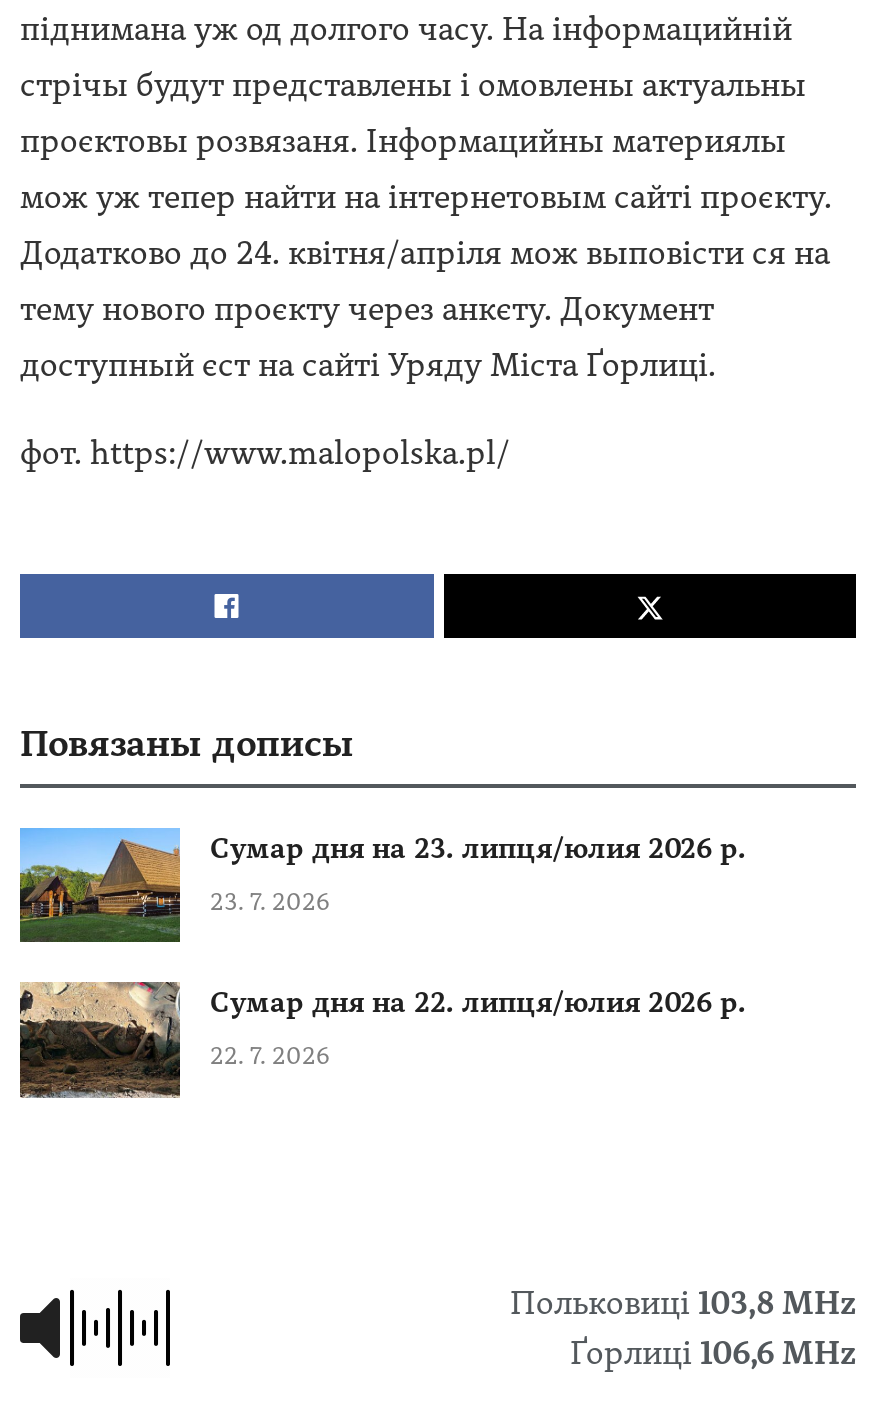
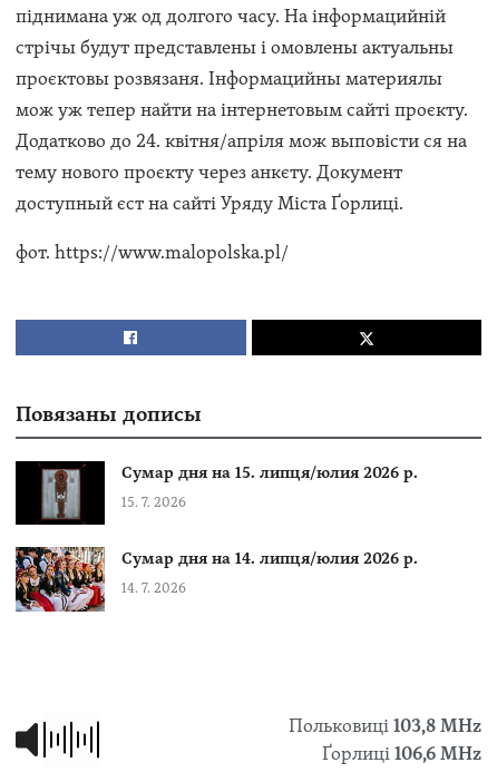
[18,828,746,942] [image] | Сумар дня на 23. липця/юлия 2026 р. -> [14,460,418,525] [image] | Сумар дня на 15. липця/юлия 2026 р.
[210,888,330,916] 23. 7. 2026 -> [121,495,186,510] 15. 7. 2026
[18,982,746,1098] [image] | Сумар дня на 22. липця/юлия 2026 р. -> [16,546,418,613] [image] | Сумар дня на 14. липця/юлия 2026 р.
[210,1043,330,1071] 22. 7. 2026 -> [121,581,186,596] 14. 7. 2026

